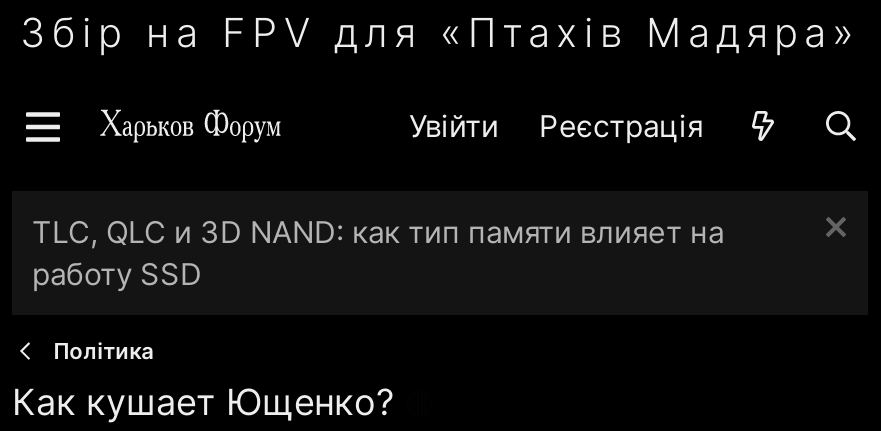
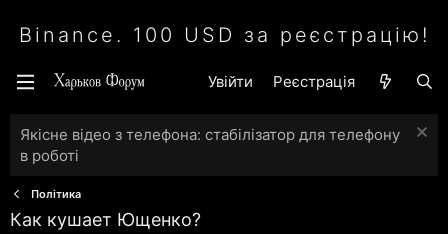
[20,9,860,57] Збір на FPV для «Птахів Мадяра» -> [18,23,429,47] Binance. 100 USD за реєстрацію!
[32,213,724,293] TLC, QLC и 3D NAND: как тип памяти влияет на | работу SSD -> [20,125,400,165] Якісне відео з телефона: стабілізатор для телефону | в роботі

